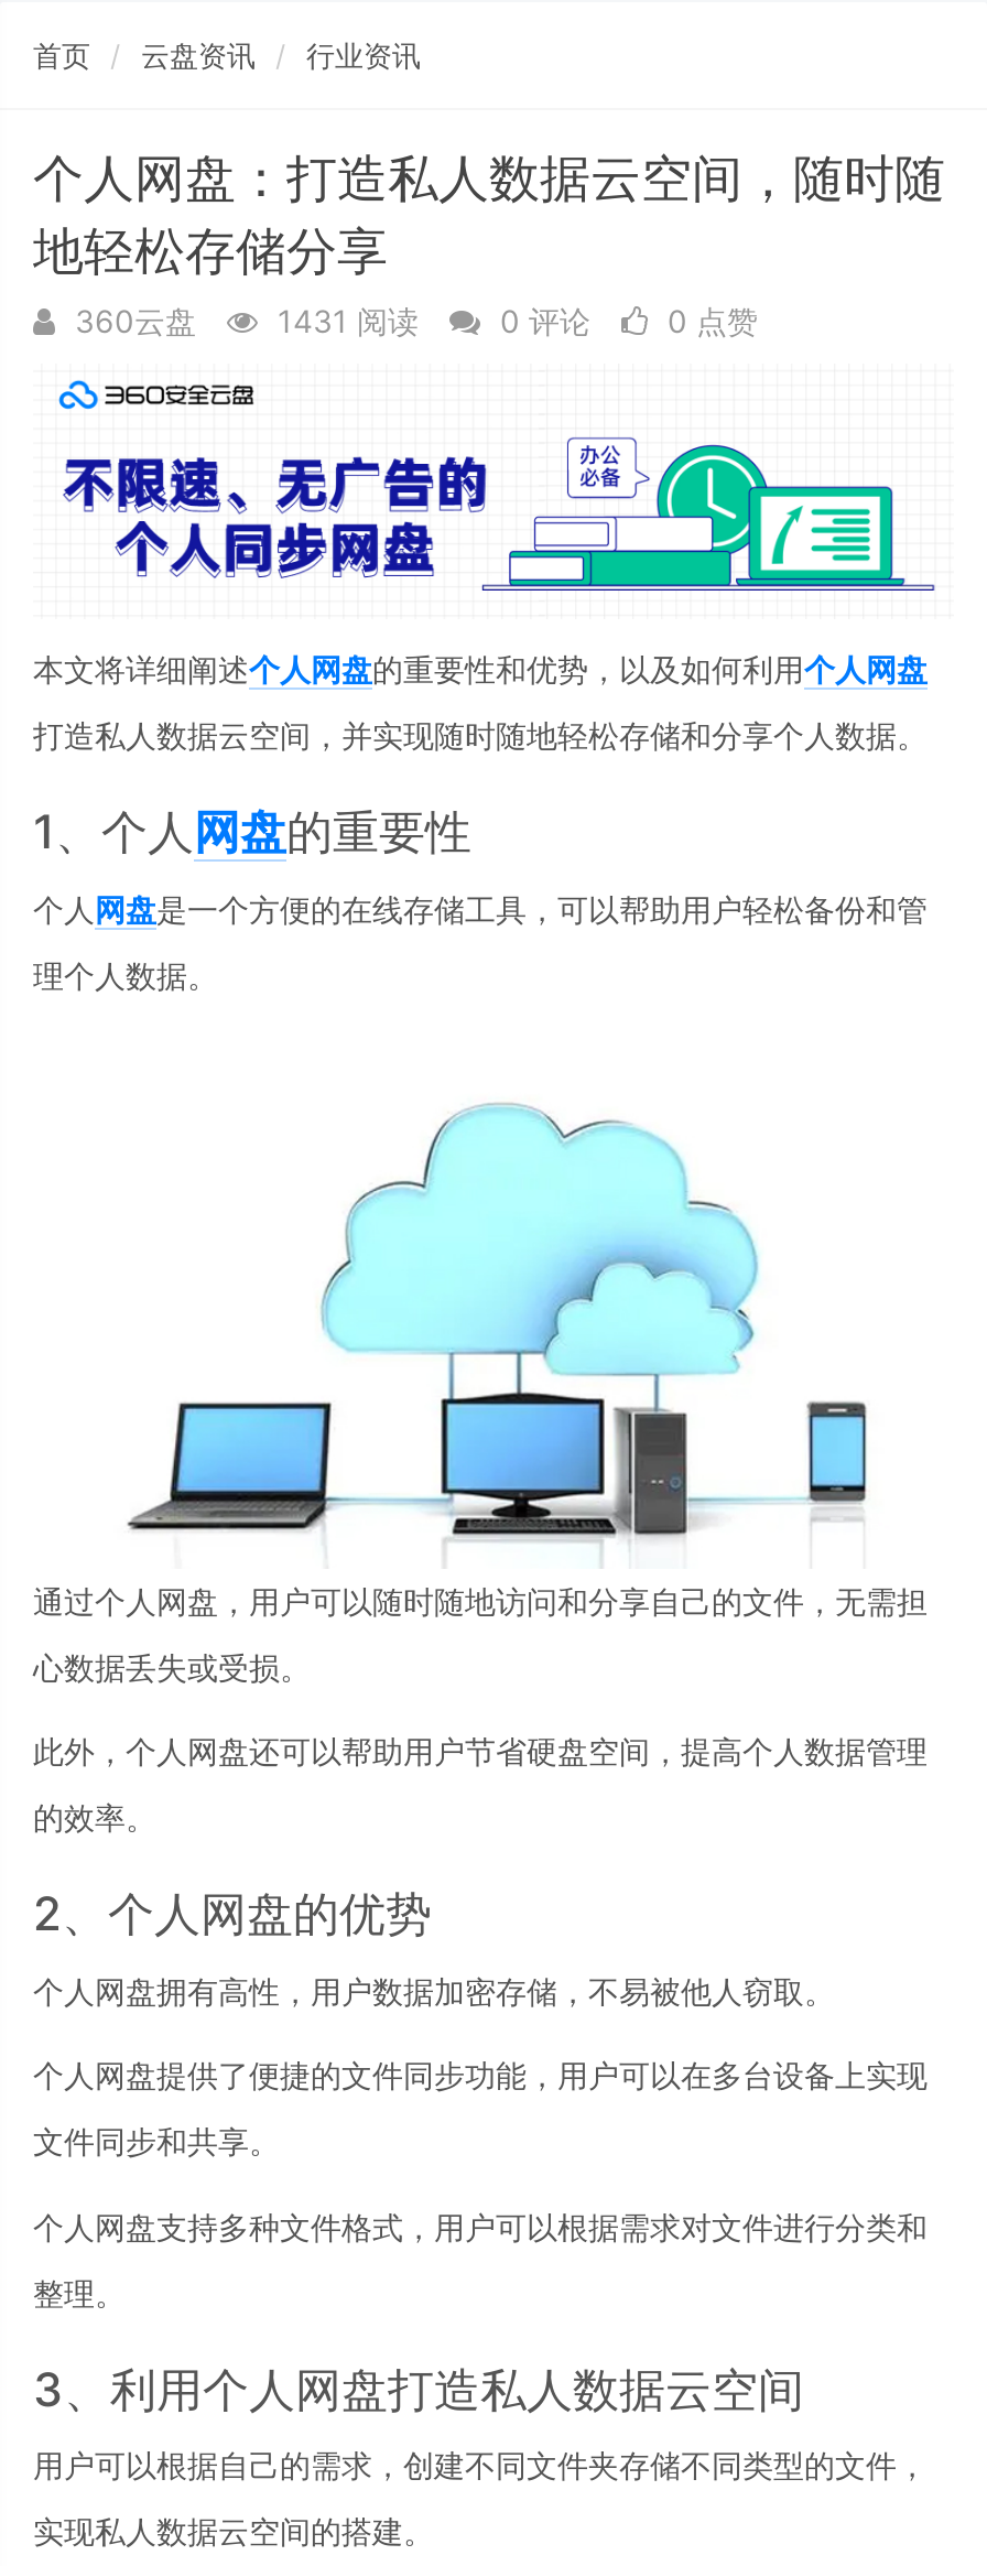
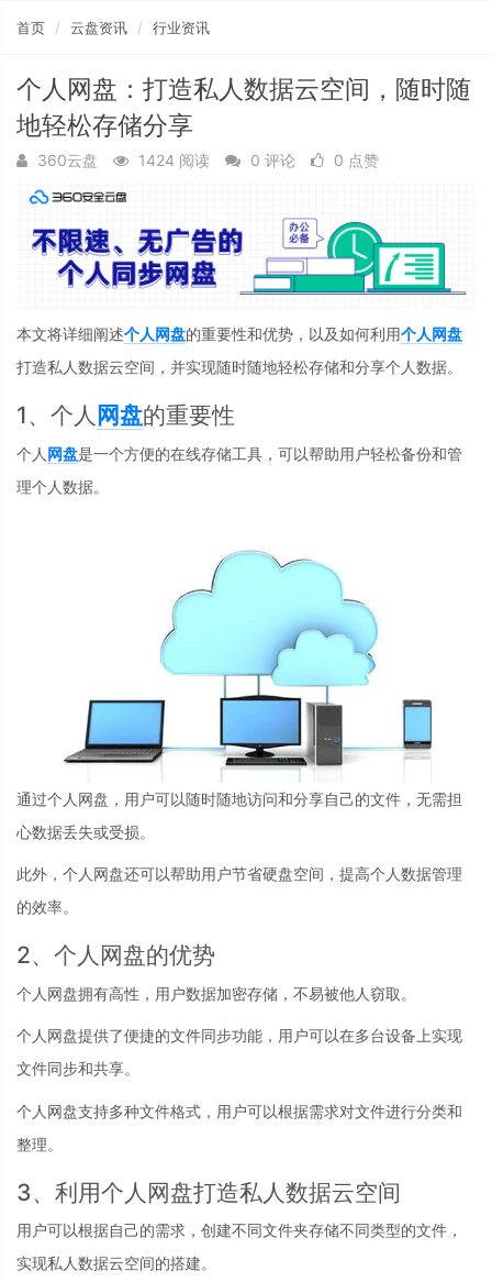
[66,302,758,339] 360云盘 1431 阅读 0 评论 0 点赞 -> [33,151,379,169] 360云盘 1424 阅读 0 评论 0 点赞

